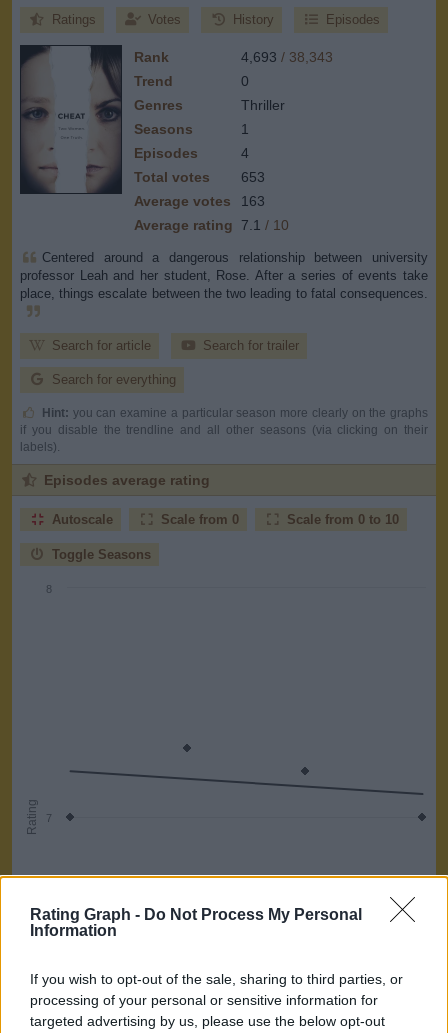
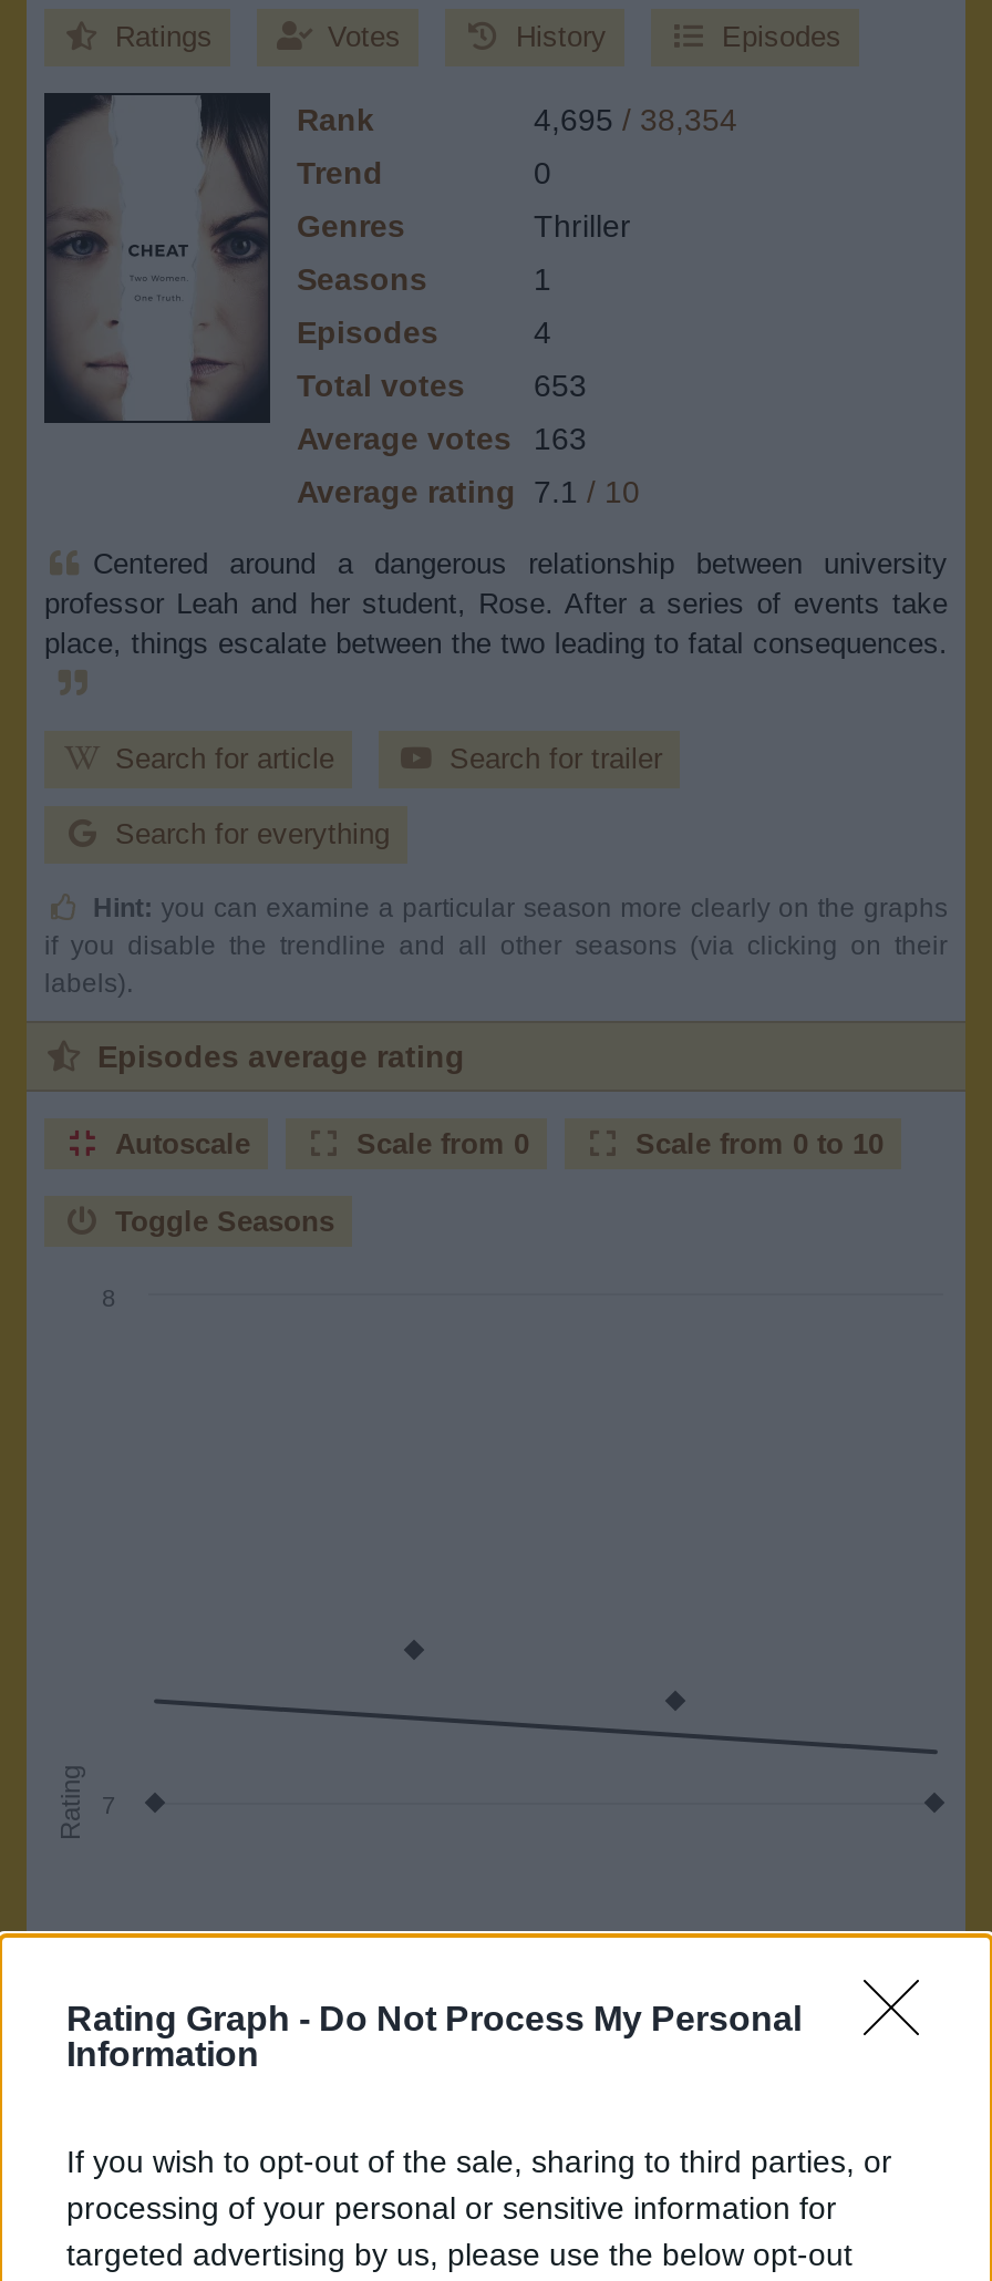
[241,49,333,65] 4,693 / 38,343 -> [534,102,737,137] 4,695 / 38,354

